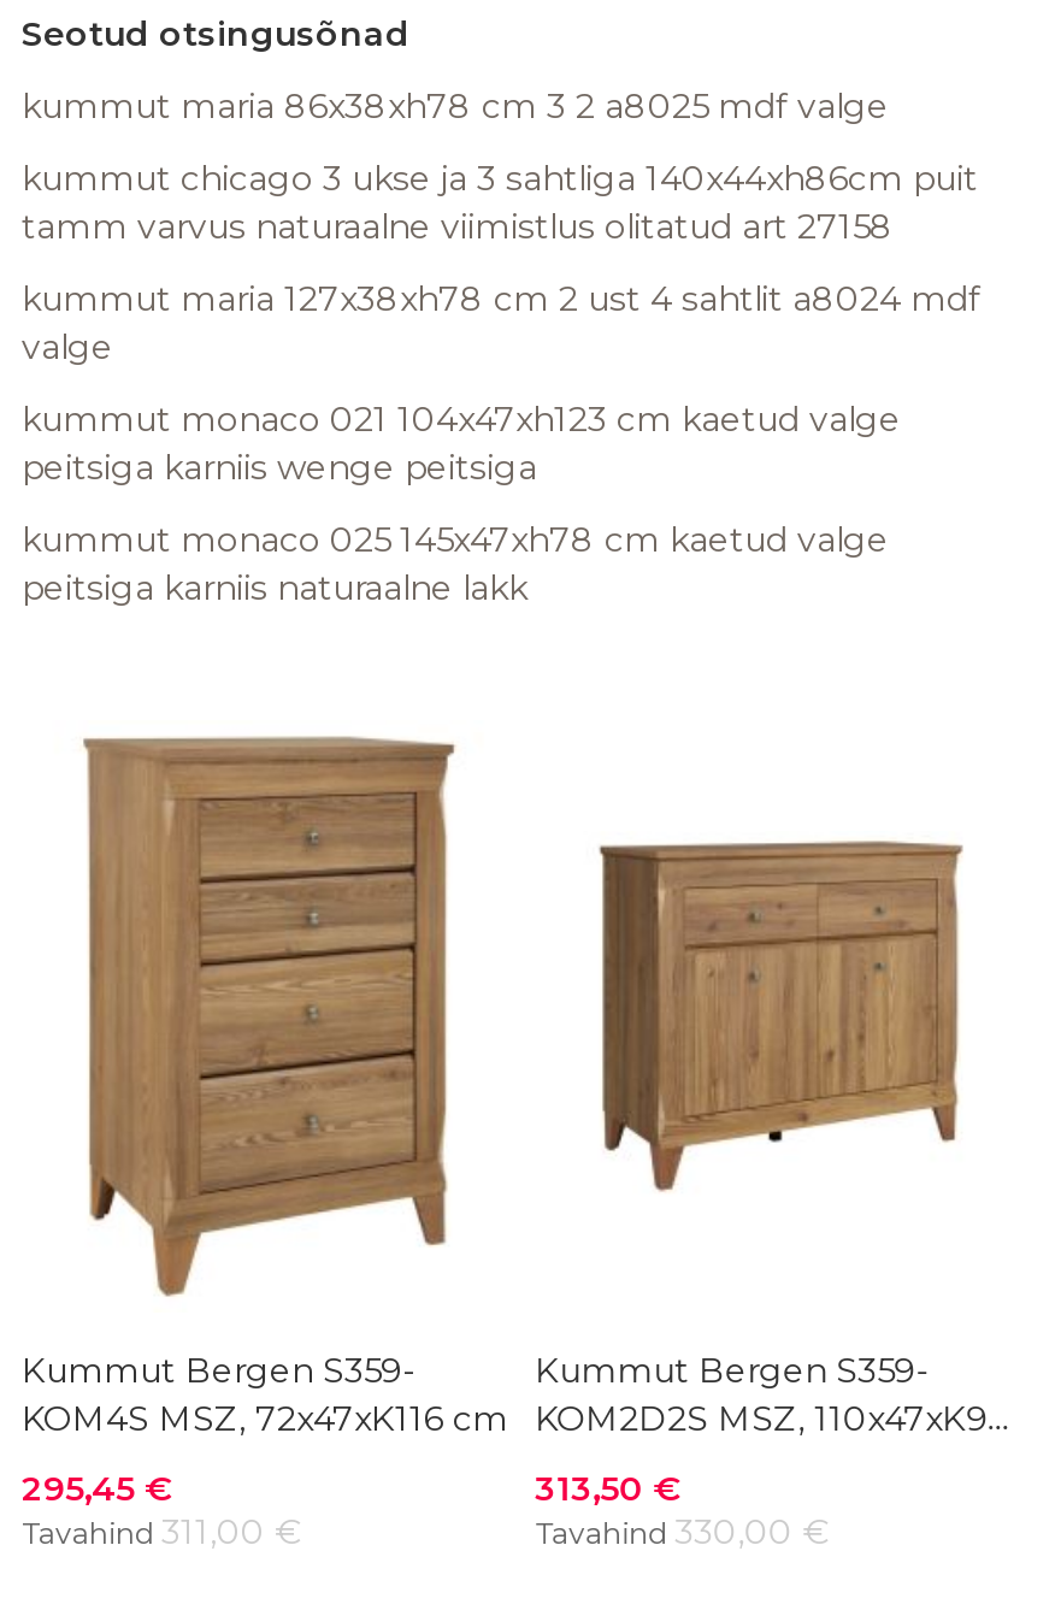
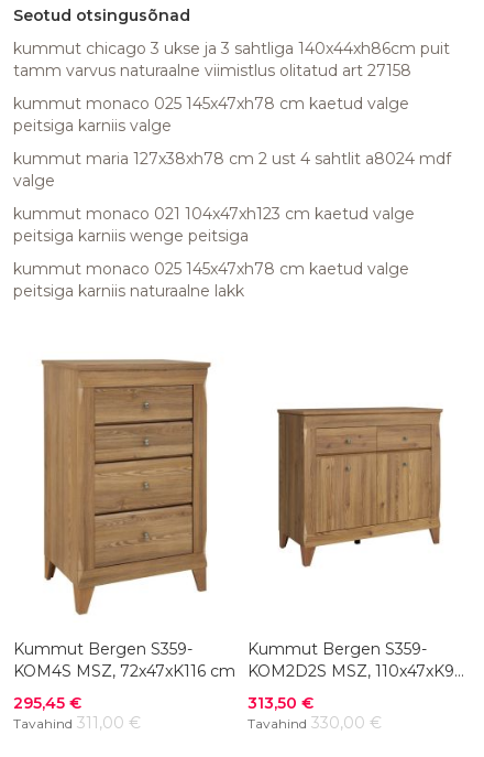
[22,84,889,127] kummut maria 86x38xh78 cm 3 2 a8025 mdf valge -> none
moved [22,156,978,247] -> [13,38,450,80]: kummut chicago 3 ukse ja 3 sahtliga 140x44xh86cm puit | tamm varvus naturaalne viimistlus olitatud art 27158
none -> [13,93,409,135] kummut monaco 025 145x47xh78 cm kaetud valge | peitsiga karniis valge

